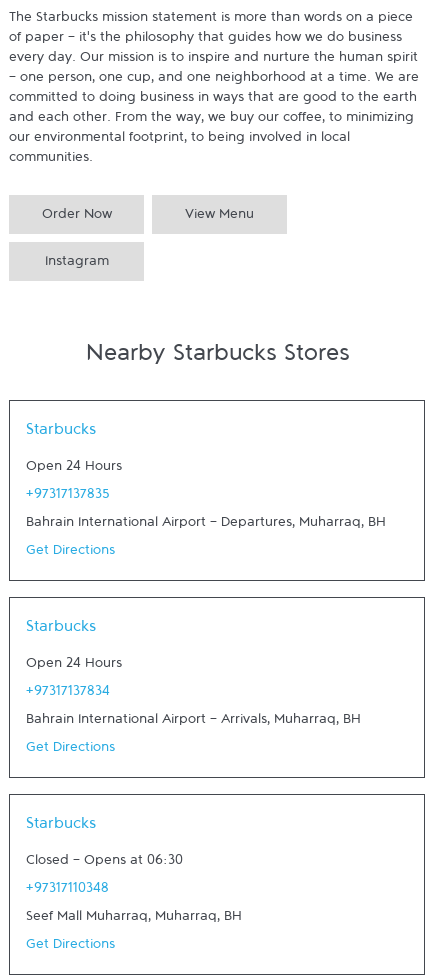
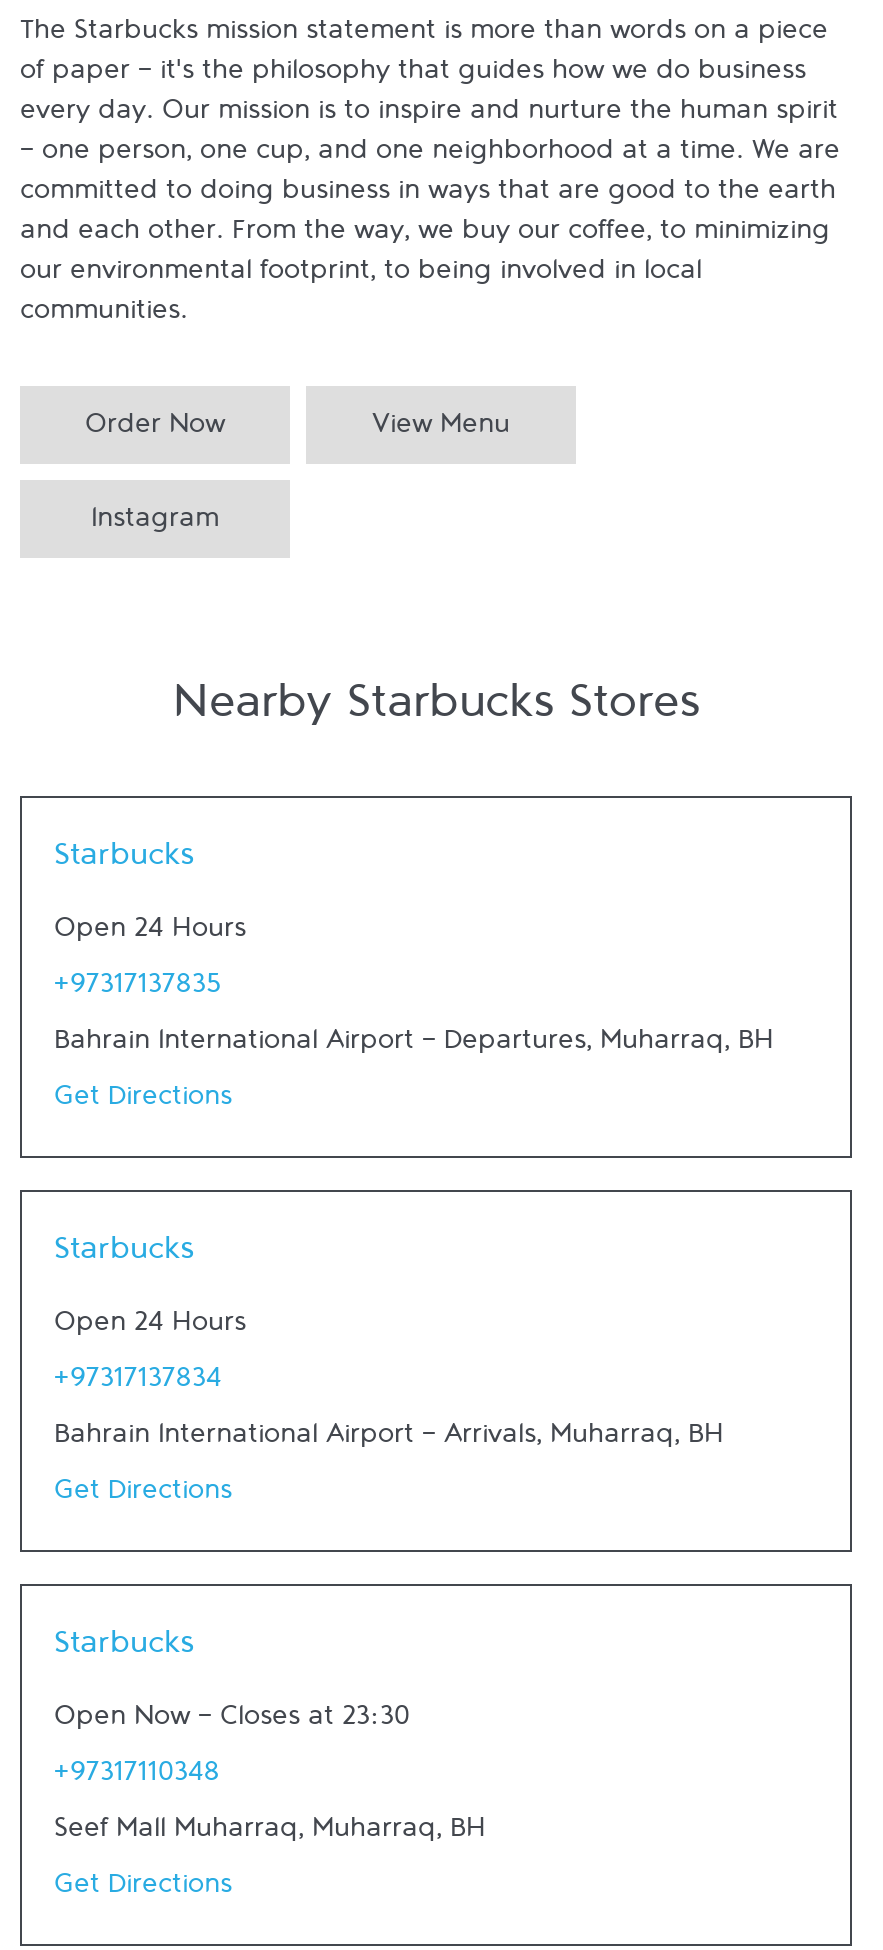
[26,854,183,874] Closed - Opens at 06:30 -> [54,1704,410,1744] Open Now - Closes at 23:30

